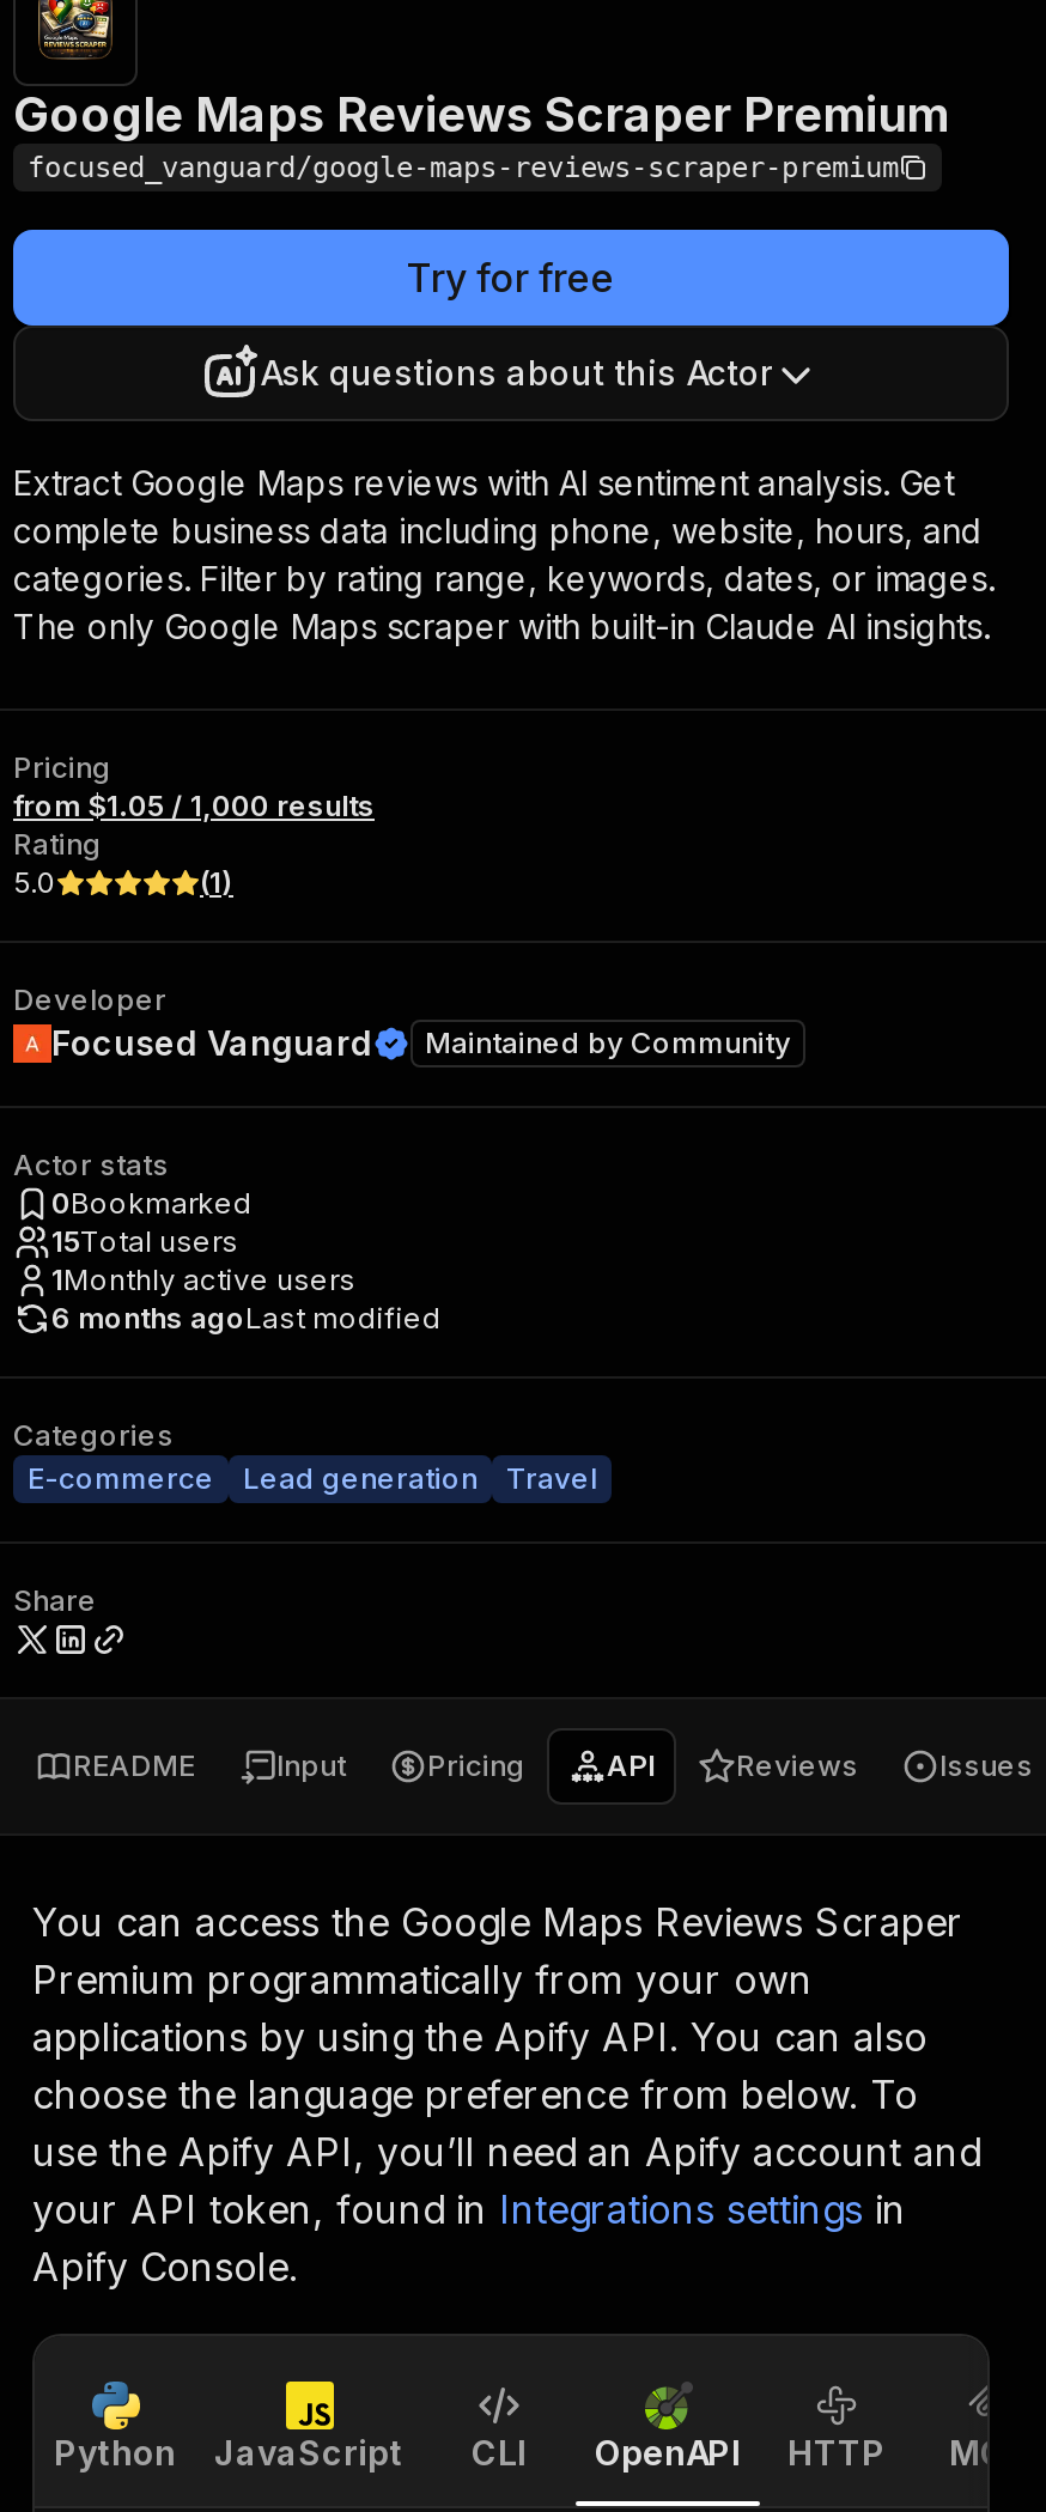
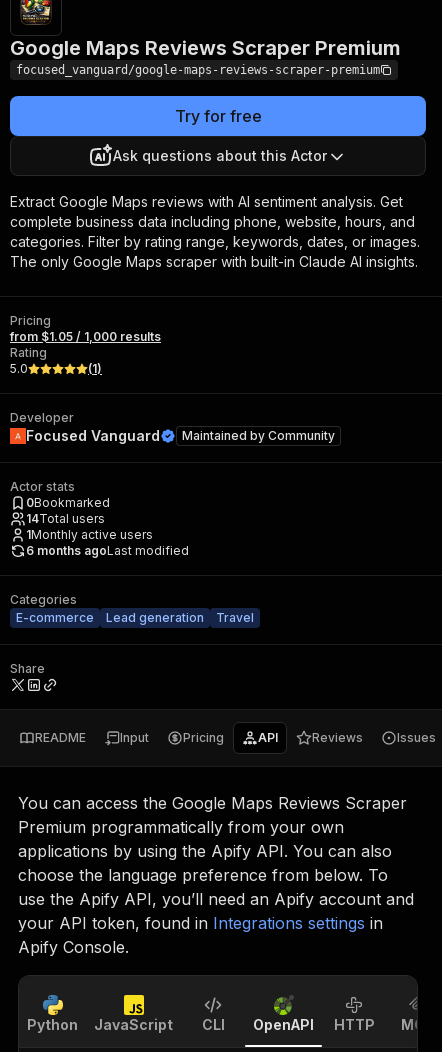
[51,1223,238,1259] 15Total users -> [26,511,105,526] 14Total users

